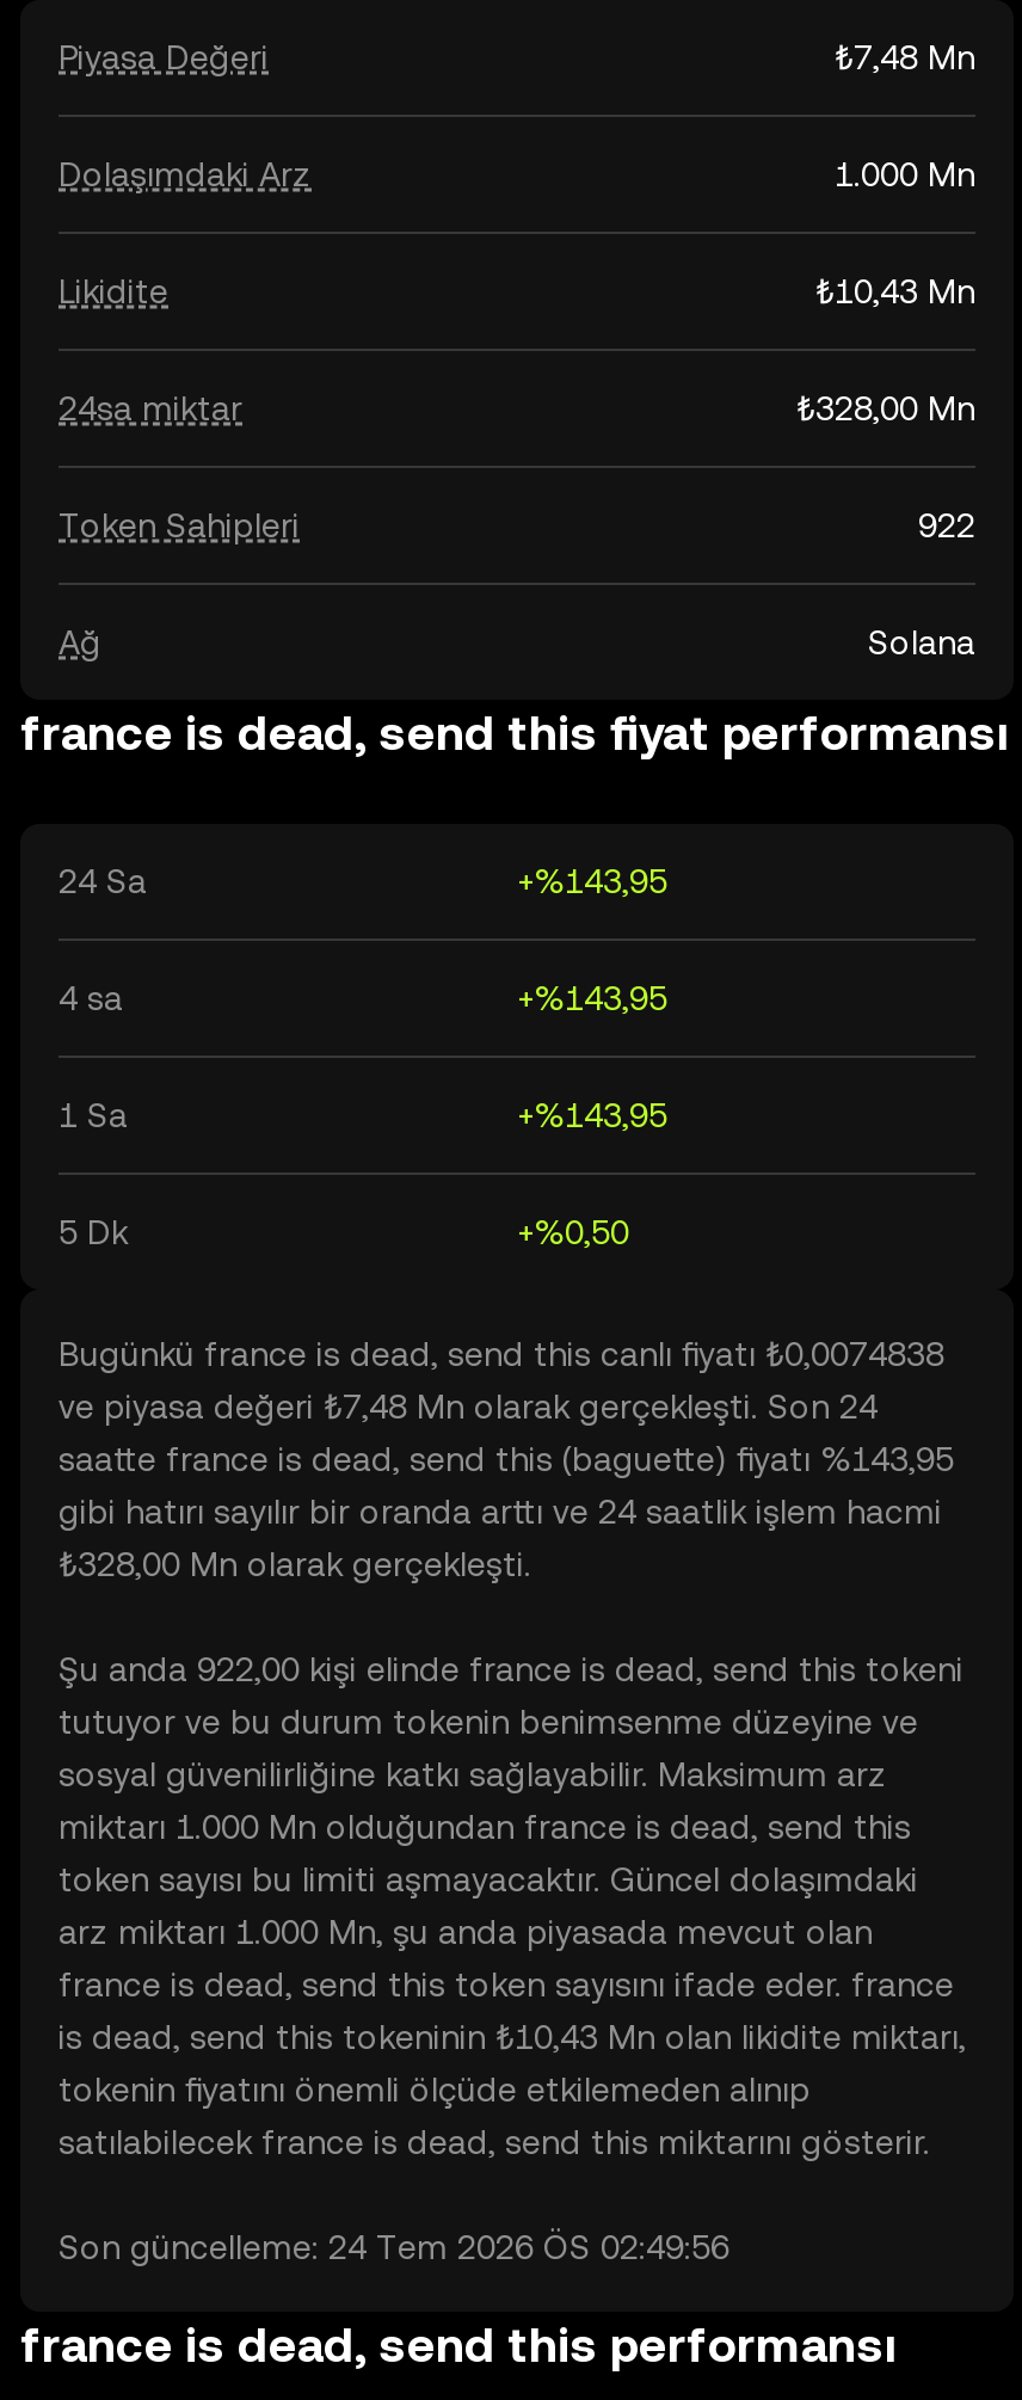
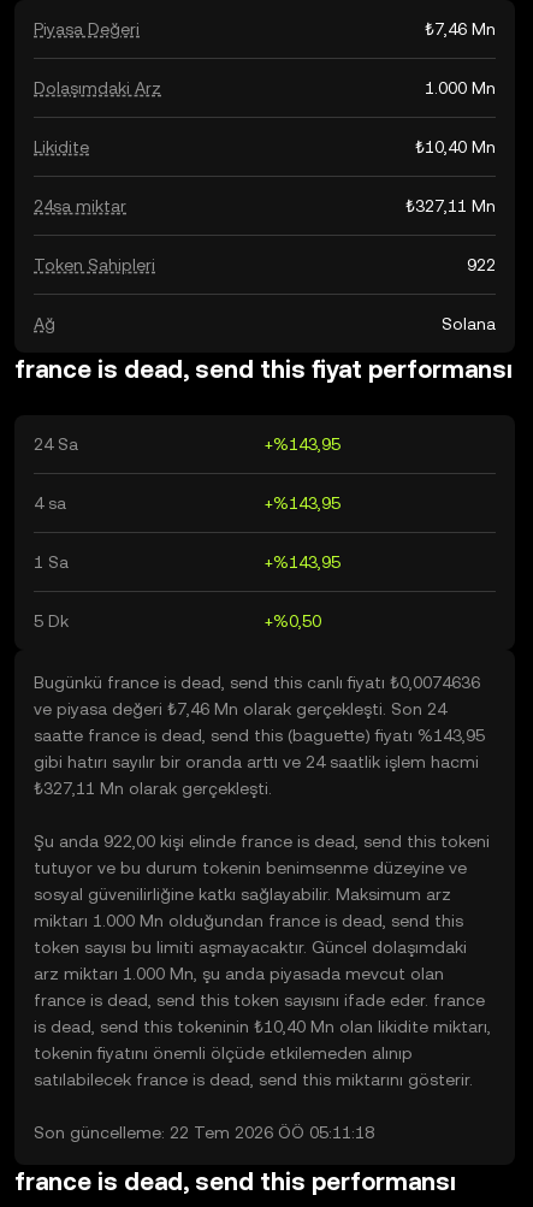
[835,38,975,76] ₺7,48 Mn -> [425,19,496,39] ₺7,46 Mn
[815,272,975,310] ₺10,43 Mn -> [415,137,496,156] ₺10,40 Mn
[796,389,975,427] ₺328,00 Mn -> [405,196,496,215] ₺327,11 Mn
[59,1335,944,1373] Bugünkü france is dead, send this canlı fiyatı ₺0,0074838 -> [34,673,480,692] Bugünkü france is dead, send this canlı fiyatı ₺0,0074636
[59,1387,878,1426] ve piyasa değeri ₺7,48 Mn olarak gerçekleşti. Son 24 -> [34,699,446,718] ve piyasa değeri ₺7,46 Mn olarak gerçekleşti. Son 24
[59,1545,531,1583] ₺328,00 Mn olarak gerçekleşti. -> [34,779,272,798] ₺327,11 Mn olarak gerçekleşti.
[59,2018,966,2056] is dead, send this tokeninin ₺10,43 Mn olan likidite miktarı, -> [34,1017,491,1036] is dead, send this tokeninin ₺10,40 Mn olan likidite miktarı,
[59,2228,729,2266] Son güncelleme: 24 Tem 2026 ÖS 02:49:56 -> [34,1123,374,1142] Son güncelleme: 22 Tem 2026 ÖÖ 05:11:18

